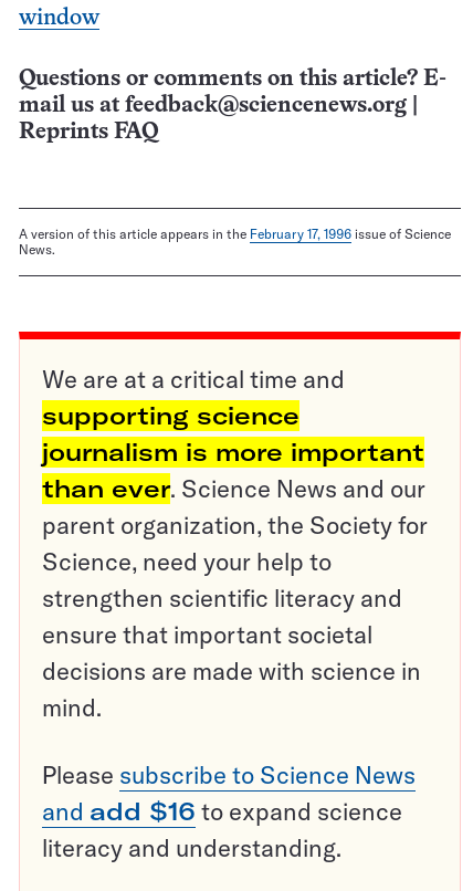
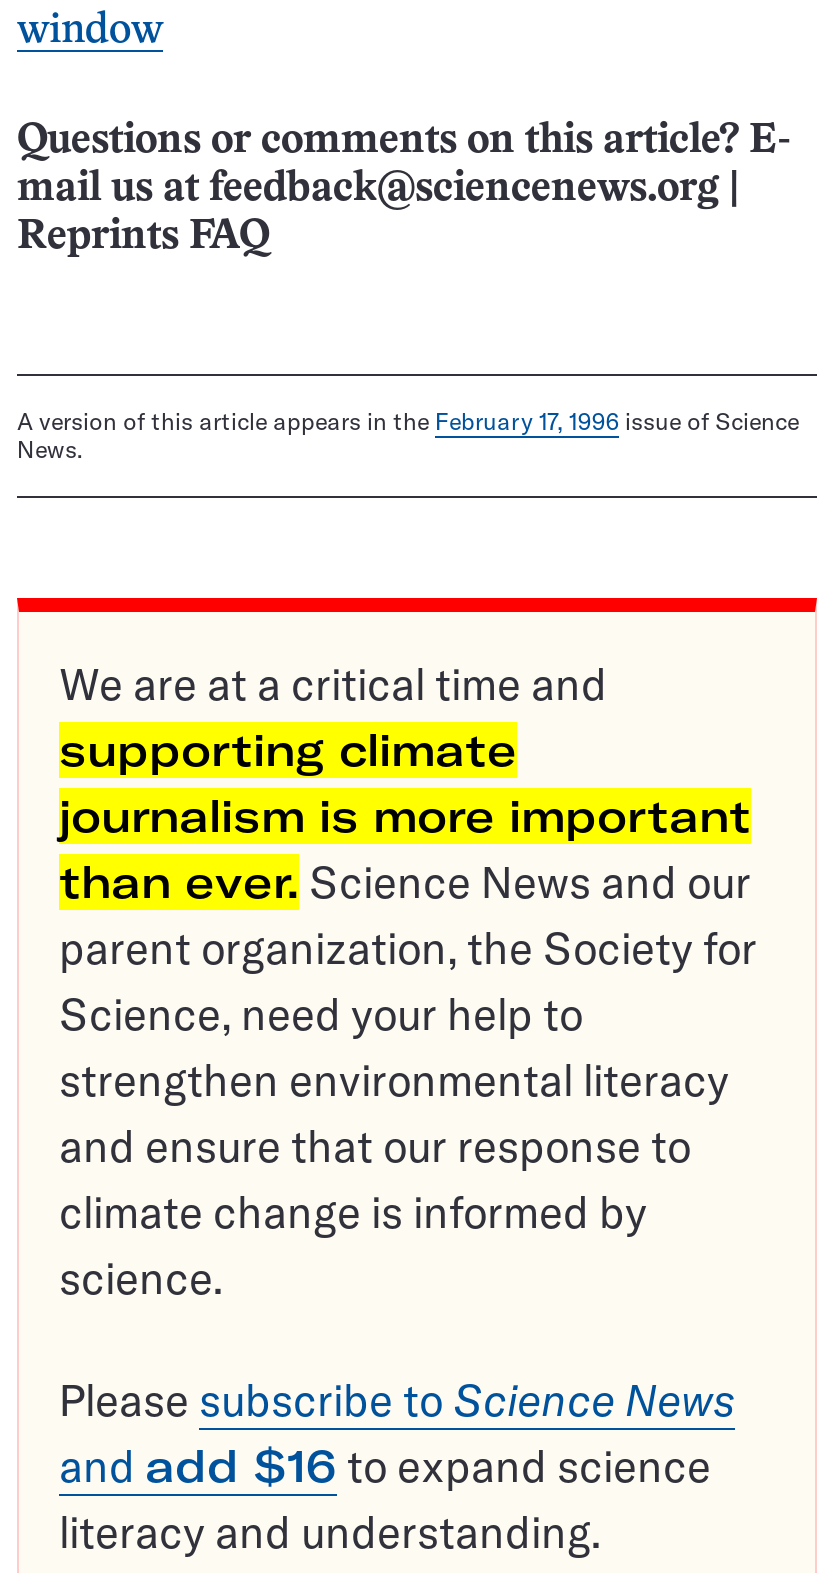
[42,401,299,431] supporting science -> [59,723,517,779] supporting climate
[42,583,421,723] strengthen scientific literacy and | ensure that important societal | decisions are made with science in | mind. -> [59,1053,729,1307] strengthen environmental literacy | and ensure that our response to | climate change is informed by | science.

